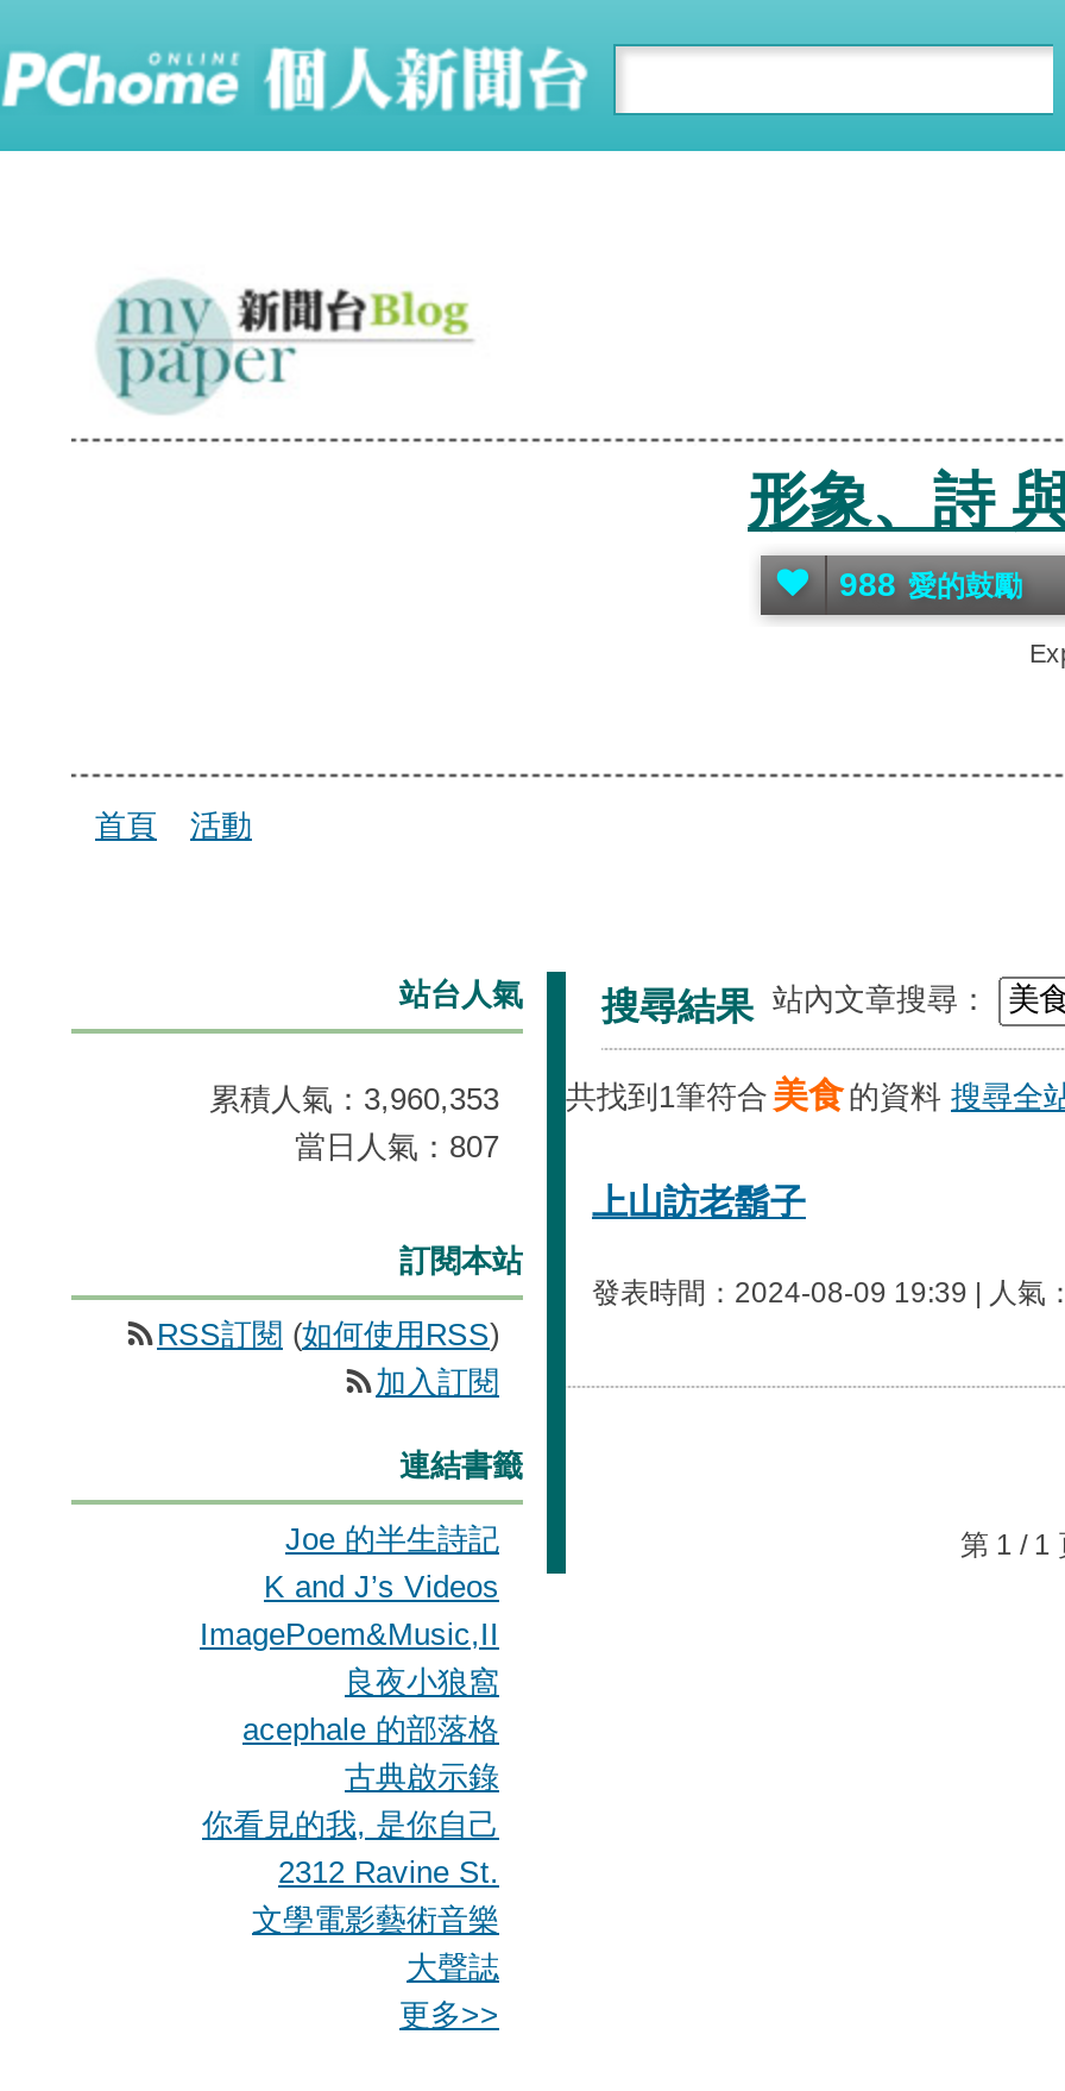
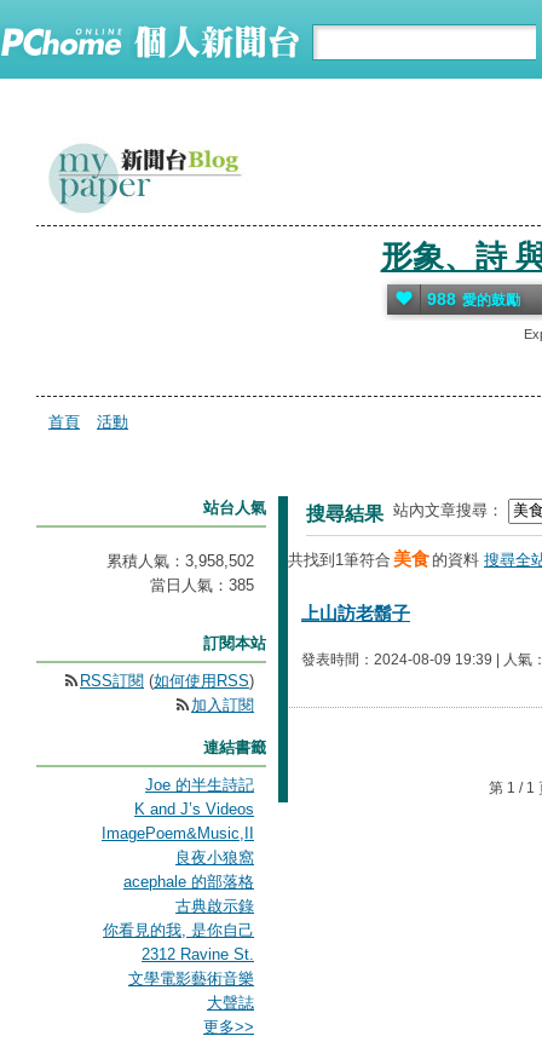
[209,1081,499,1117] 累積人氣：3,960,353 -> [106,552,254,570] 累積人氣：3,958,502
[295,1129,499,1164] 當日人氣：807 -> [150,576,254,594] 當日人氣：385

